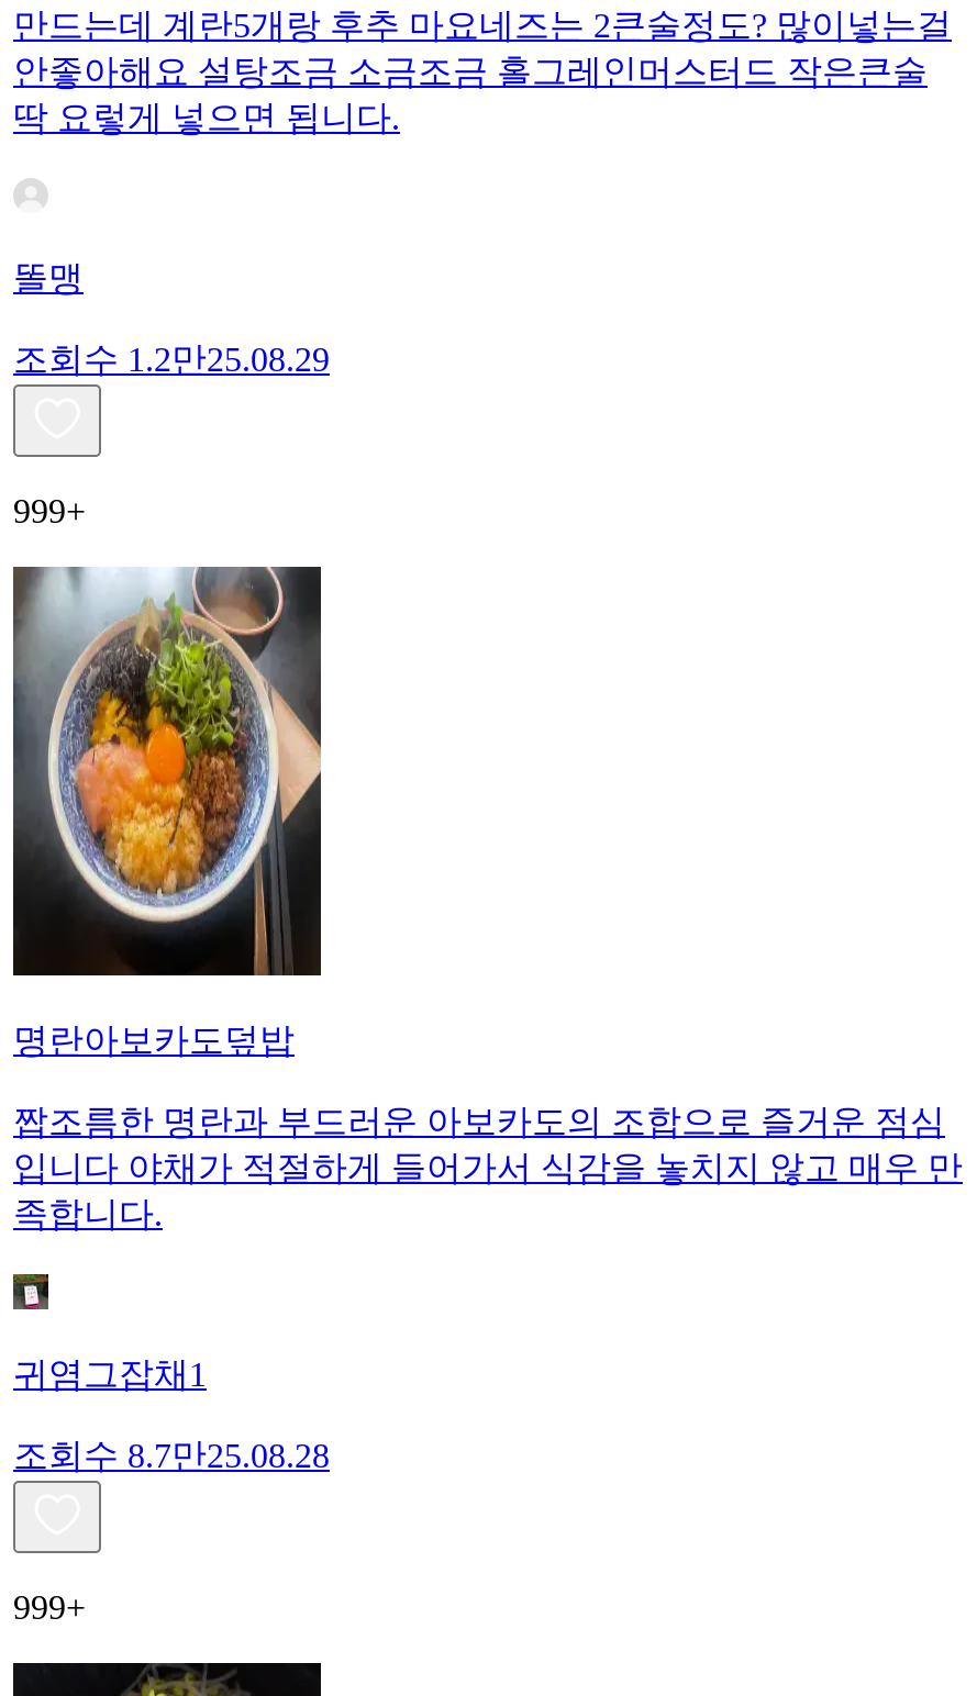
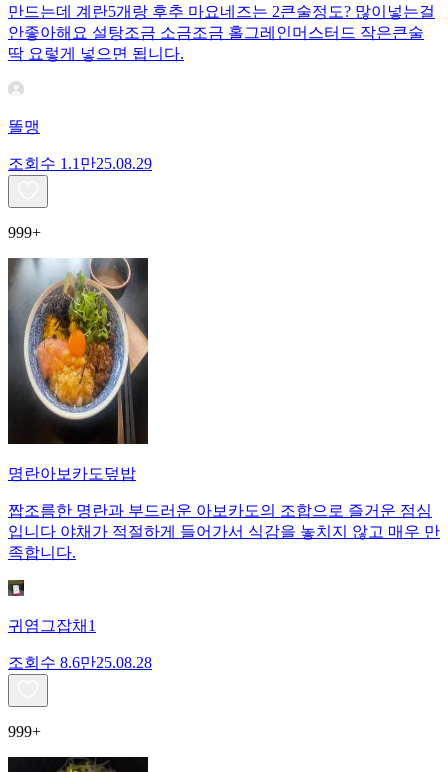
[13,340,330,377] 조회수 1.2만 25.08.29 -> [8,155,152,172] 조회수 1.1만 25.08.29
[13,1436,330,1473] 조회수 8.7만 25.08.28 -> [8,654,152,671] 조회수 8.6만 25.08.28

